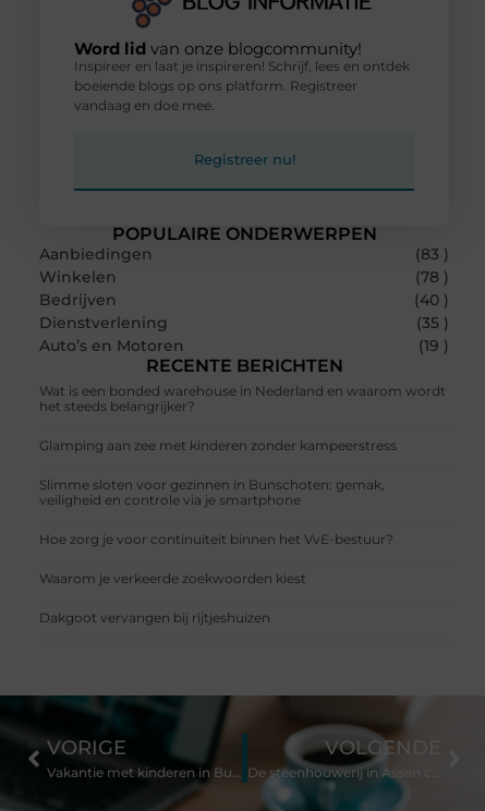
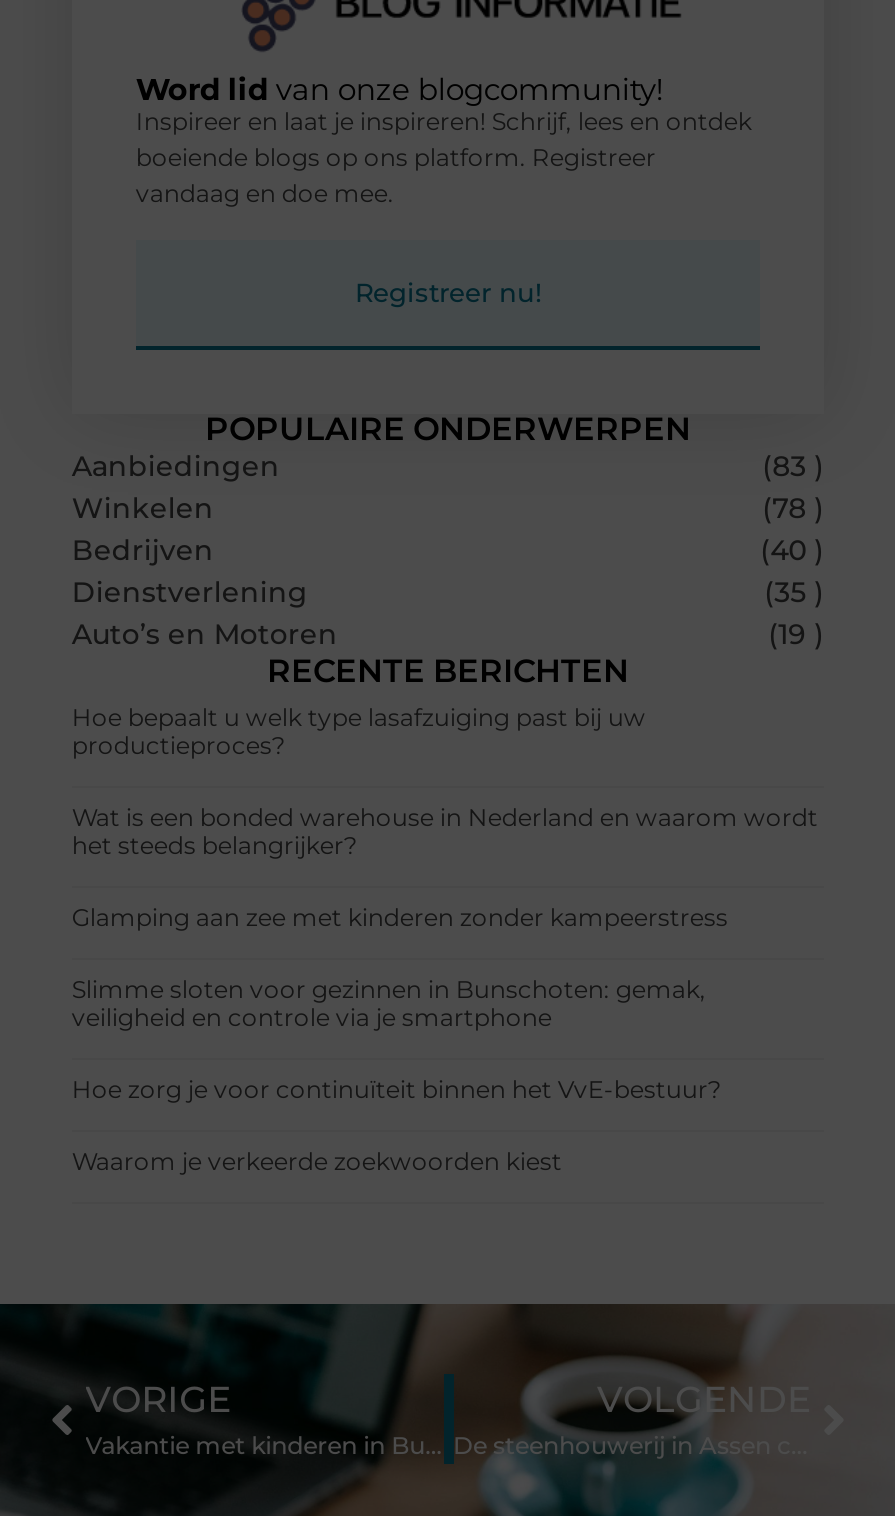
none -> [72,703,646,761] Hoe bepaalt u welk type lasafzuiging past bij uw | productieproces?
moved [39,383,446,587] -> [72,803,818,1177]: Wat is een bonded warehouse in Nederland en waarom wordt | het steeds belangrijker? | Glamping aan zee met kinderen zonder kampeerstress | Slimme sloten voor gezinnen in Bunschoten: gemak, | veiligheid en controle via je smartphone | Hoe zorg je voor continuïteit binnen het VvE-bestuur? | Waarom je verkeerde zoekwoorden kiest
[39,610,270,626] Dakgoot vervangen bij rijtjeshuizen -> none

